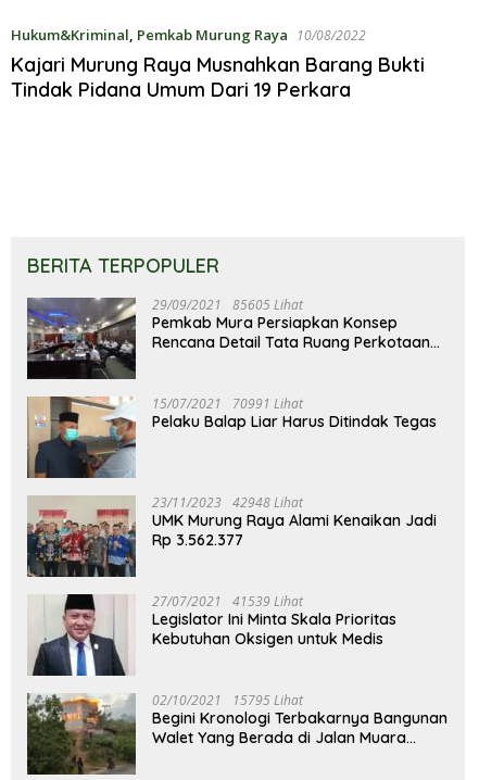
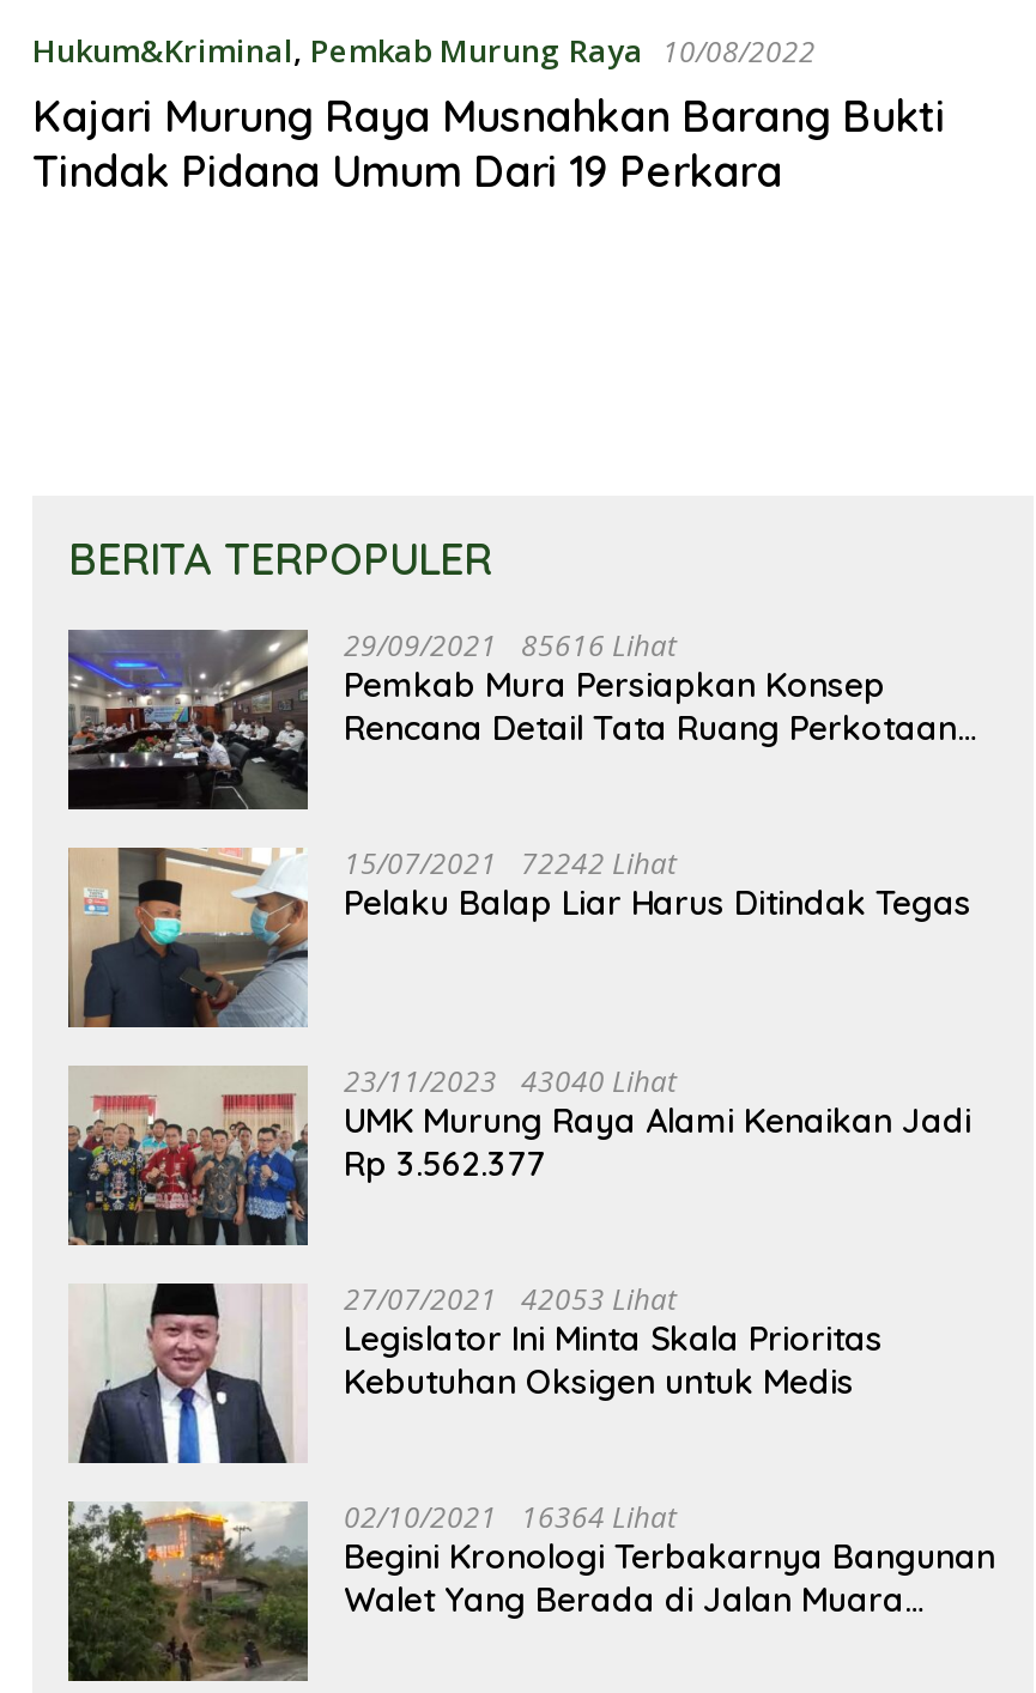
[152,296,303,314] 29/09/2021 85605 Lihat -> [344,625,677,665] 29/09/2021 85616 Lihat
[152,395,303,413] 15/07/2021 70991 Lihat -> [344,842,677,883] 15/07/2021 72242 Lihat
[152,494,303,512] 23/11/2023 42948 Lihat -> [344,1060,677,1101] 23/11/2023 43040 Lihat
[152,592,303,611] 27/07/2021 41539 Lihat -> [344,1278,677,1319] 27/07/2021 42053 Lihat
[152,691,303,710] 02/10/2021 15795 Lihat -> [344,1496,677,1537] 02/10/2021 16364 Lihat

